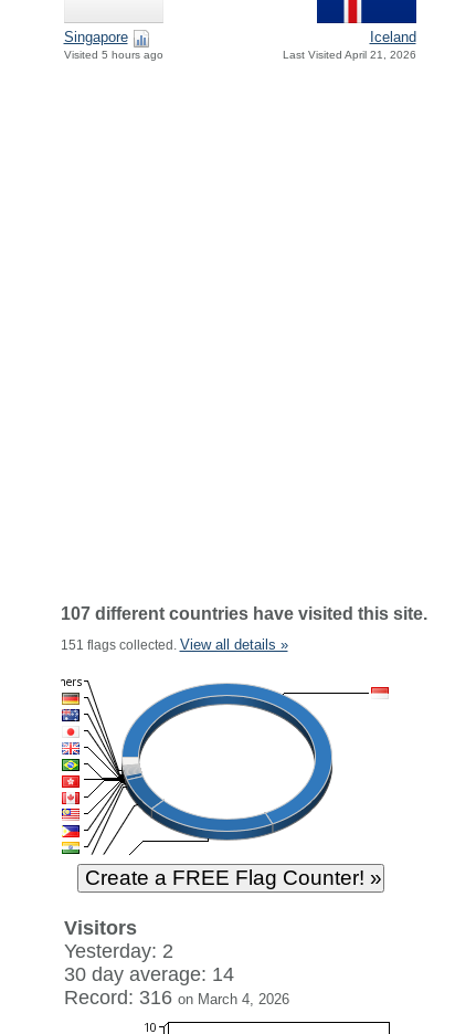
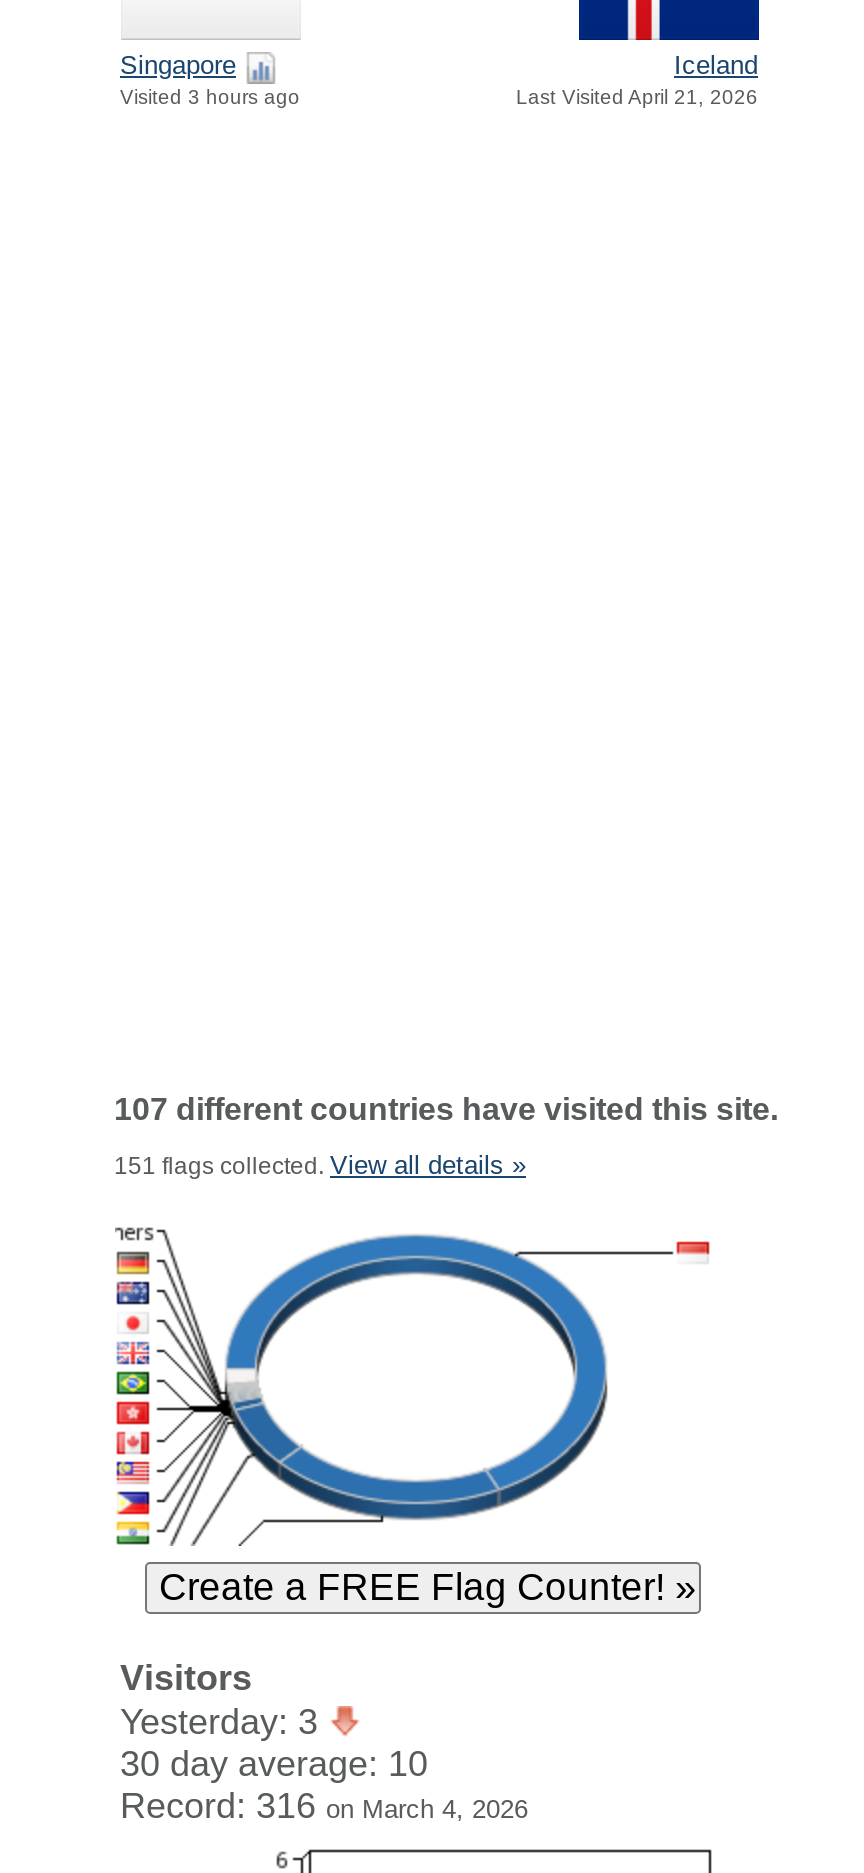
[64,49,163,61] Visited 5 hours ago -> [120,87,300,109] Visited 3 hours ago
[64,940,173,962] Yesterday: 2 -> [120,1702,328,1742] Yesterday: 3
[64,963,234,985] 30 day average: 14 -> [120,1744,428,1784] 30 day average: 10

